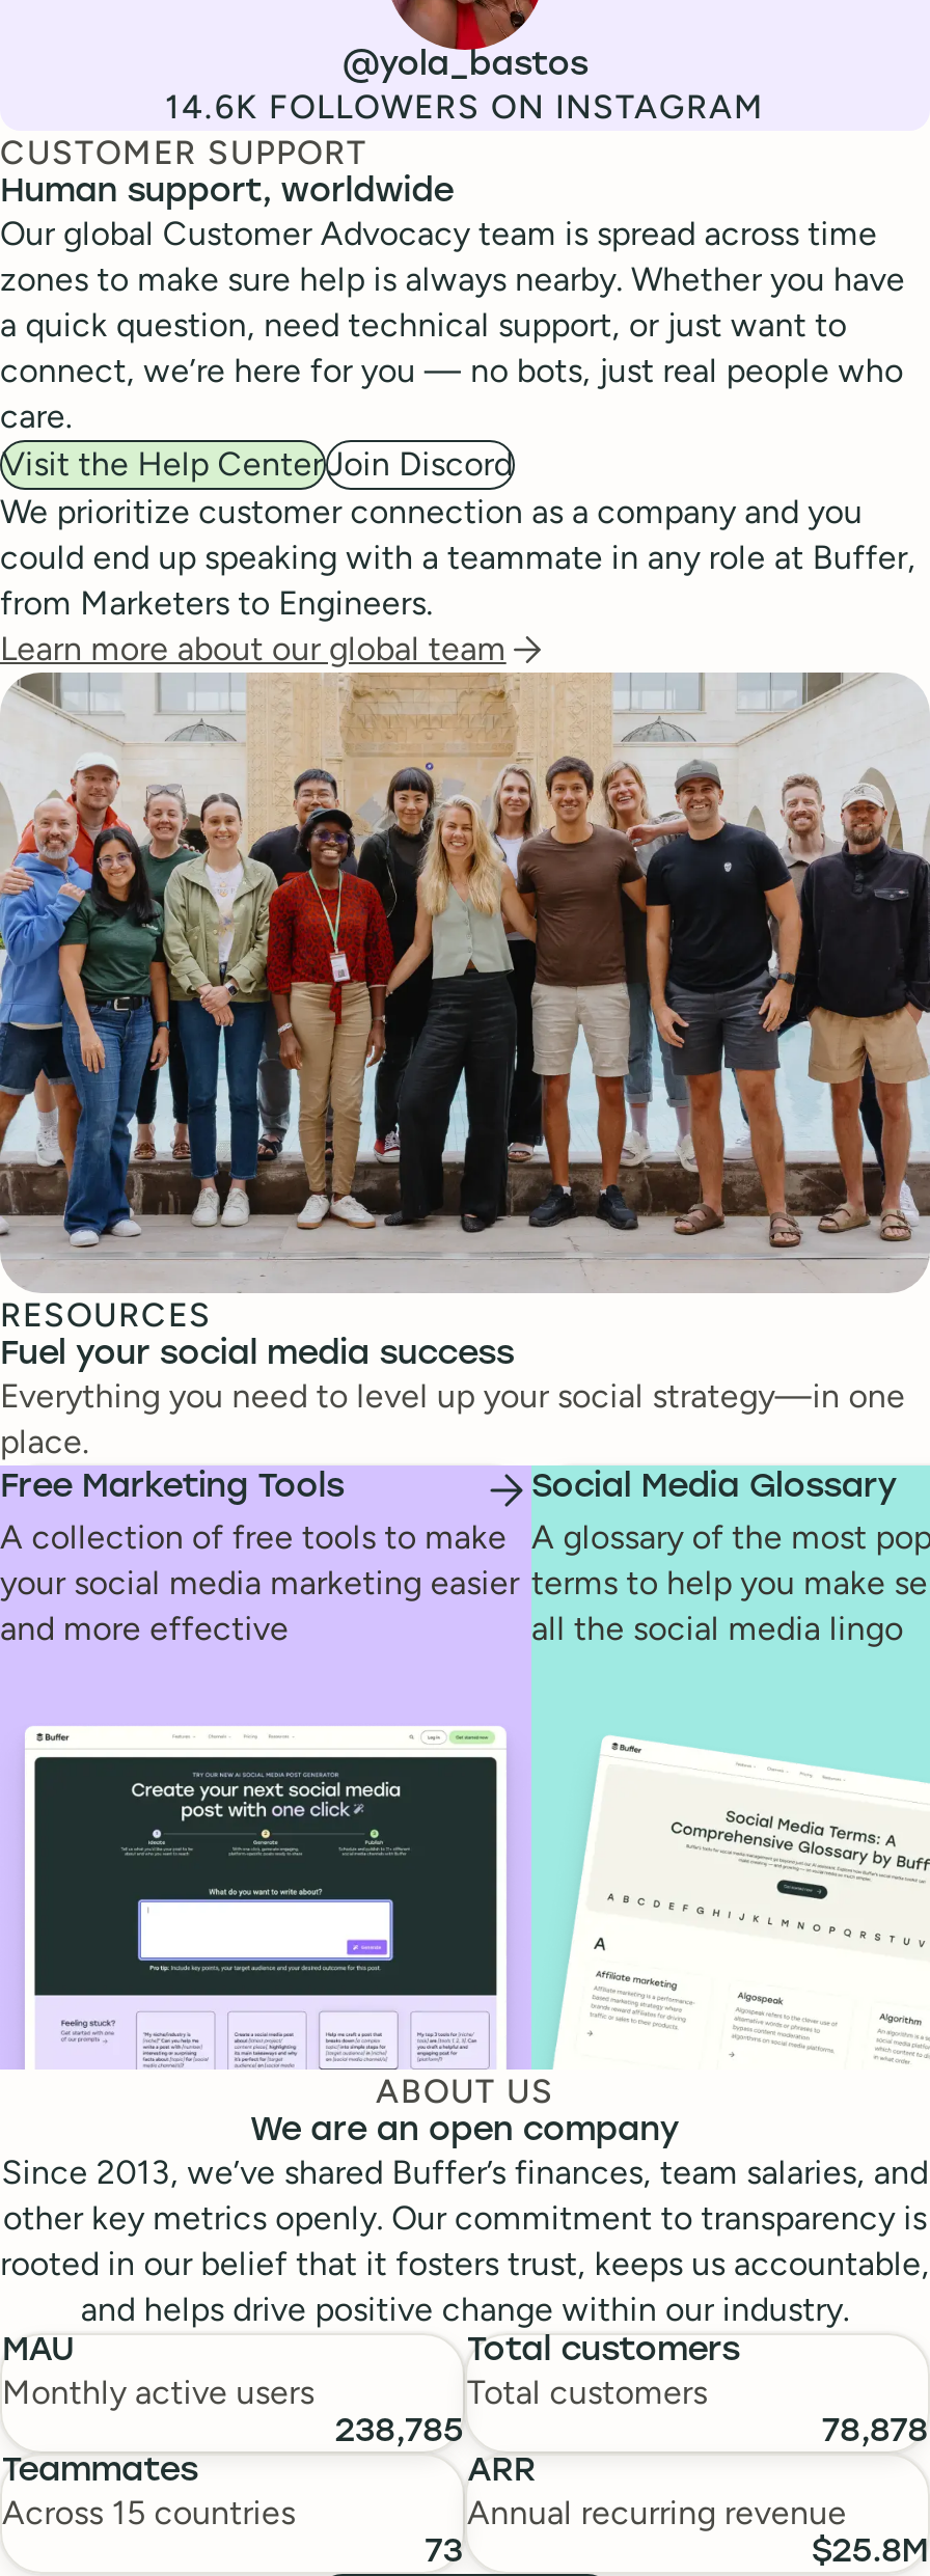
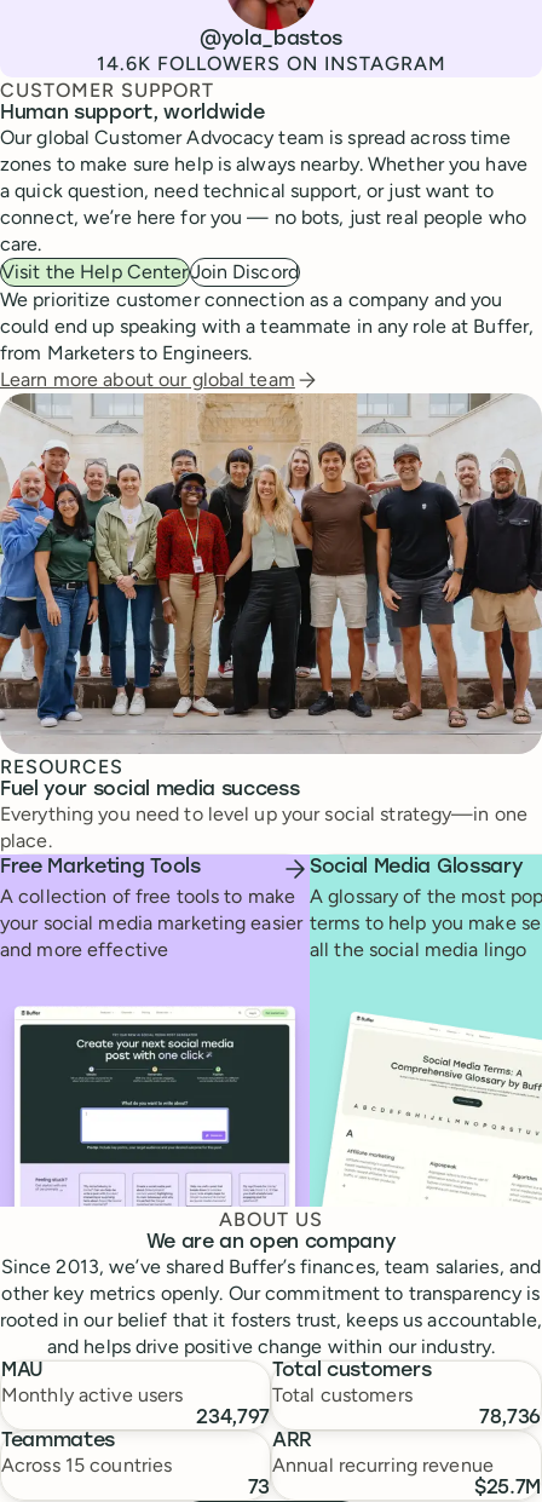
[335,2416,463,2449] 238,785 -> [196,1409,270,1428] 234,797
[822,2416,928,2449] 78,878 -> [479,1409,541,1428] 78,736
[811,2537,928,2570] $25.8M -> [474,1479,541,1498] $25.7M

